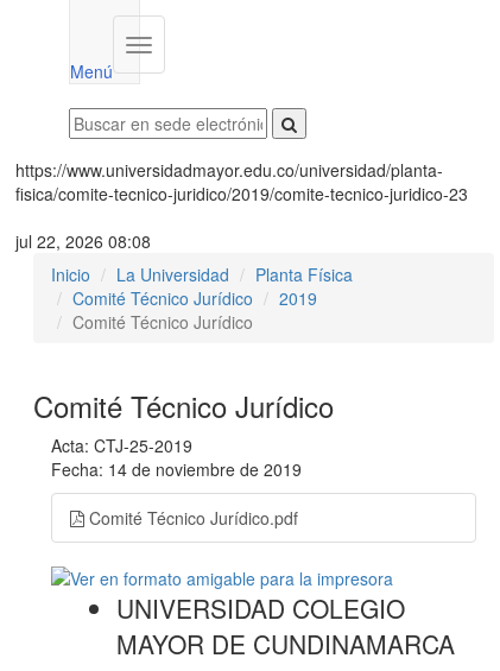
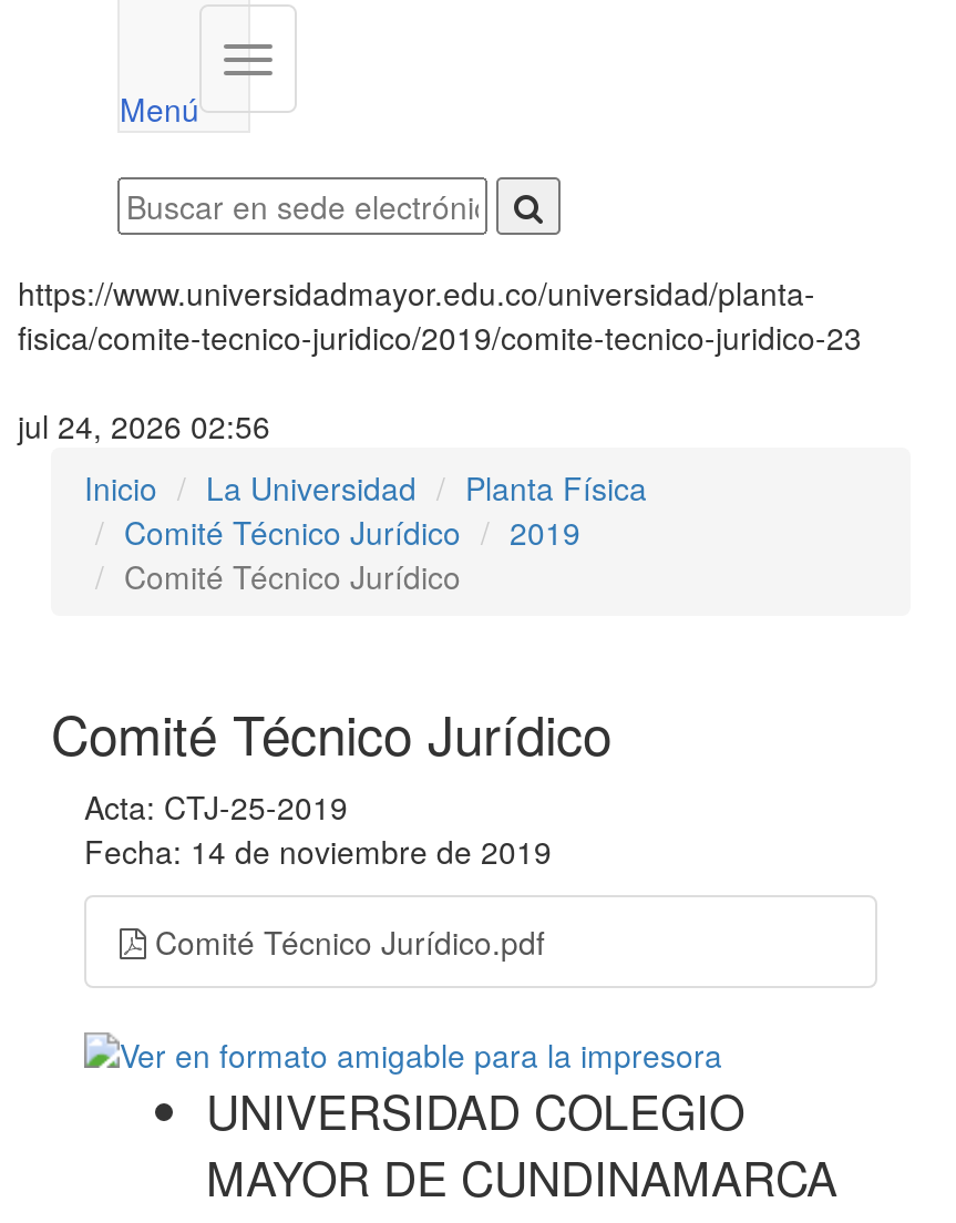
[15,229,151,253] jul 22, 2026 08:08 -> [18,403,270,448] jul 24, 2026 02:56

